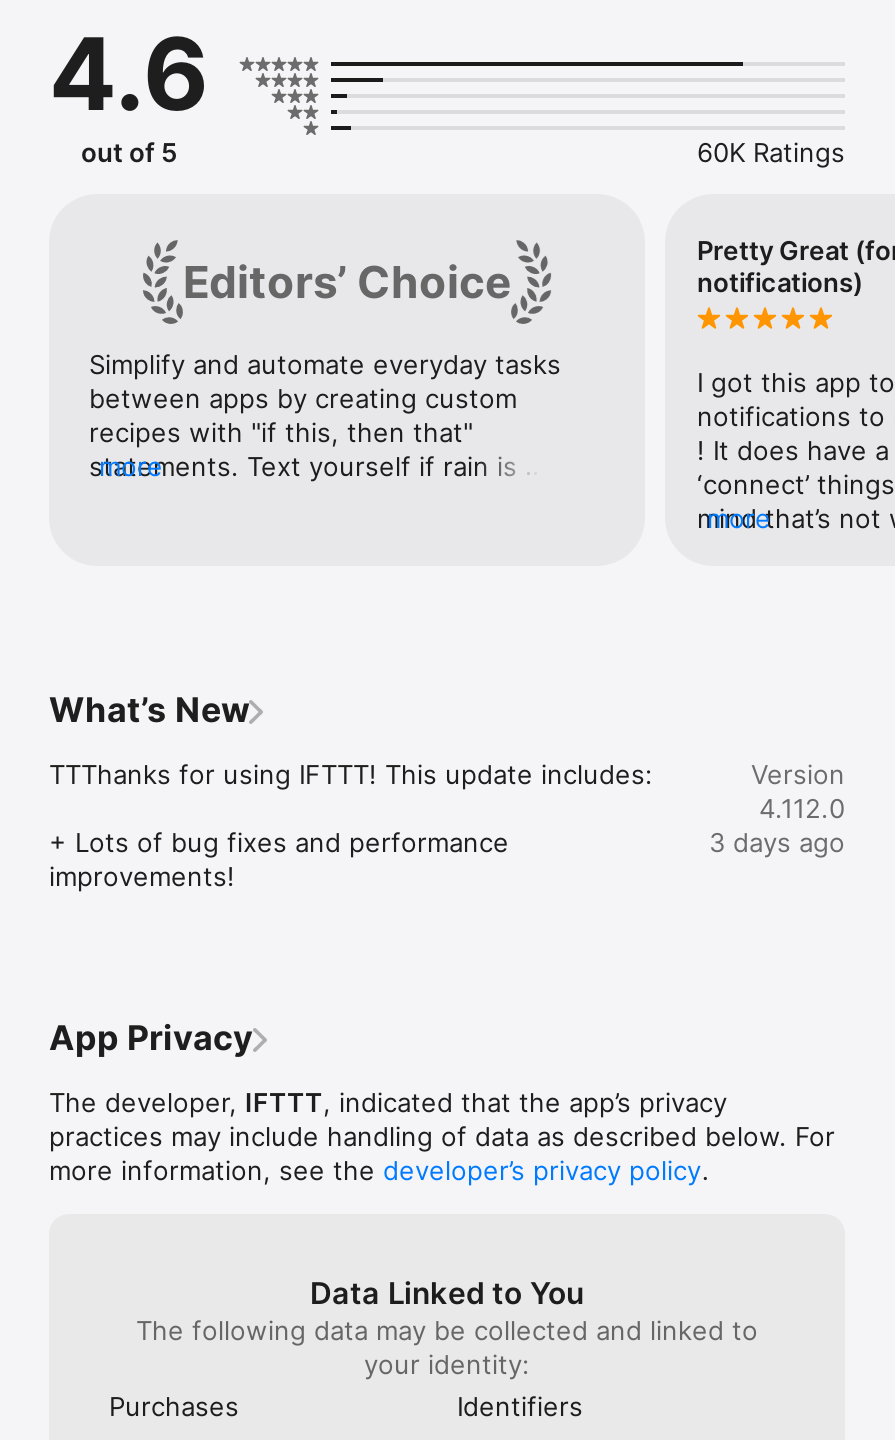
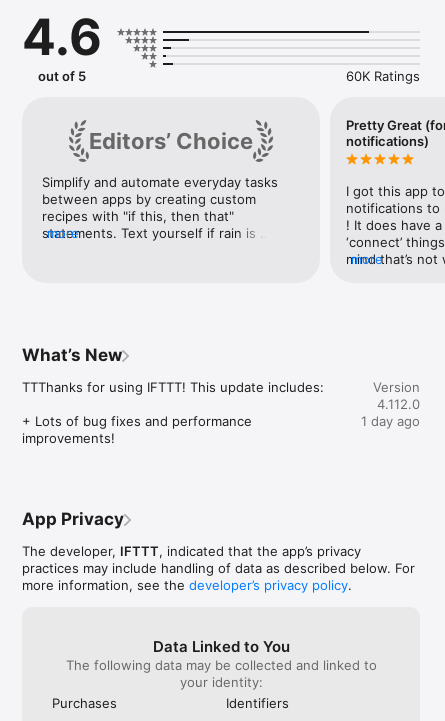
[709,826,845,858] 3 days ago -> [361,413,420,429] 1 day ago

